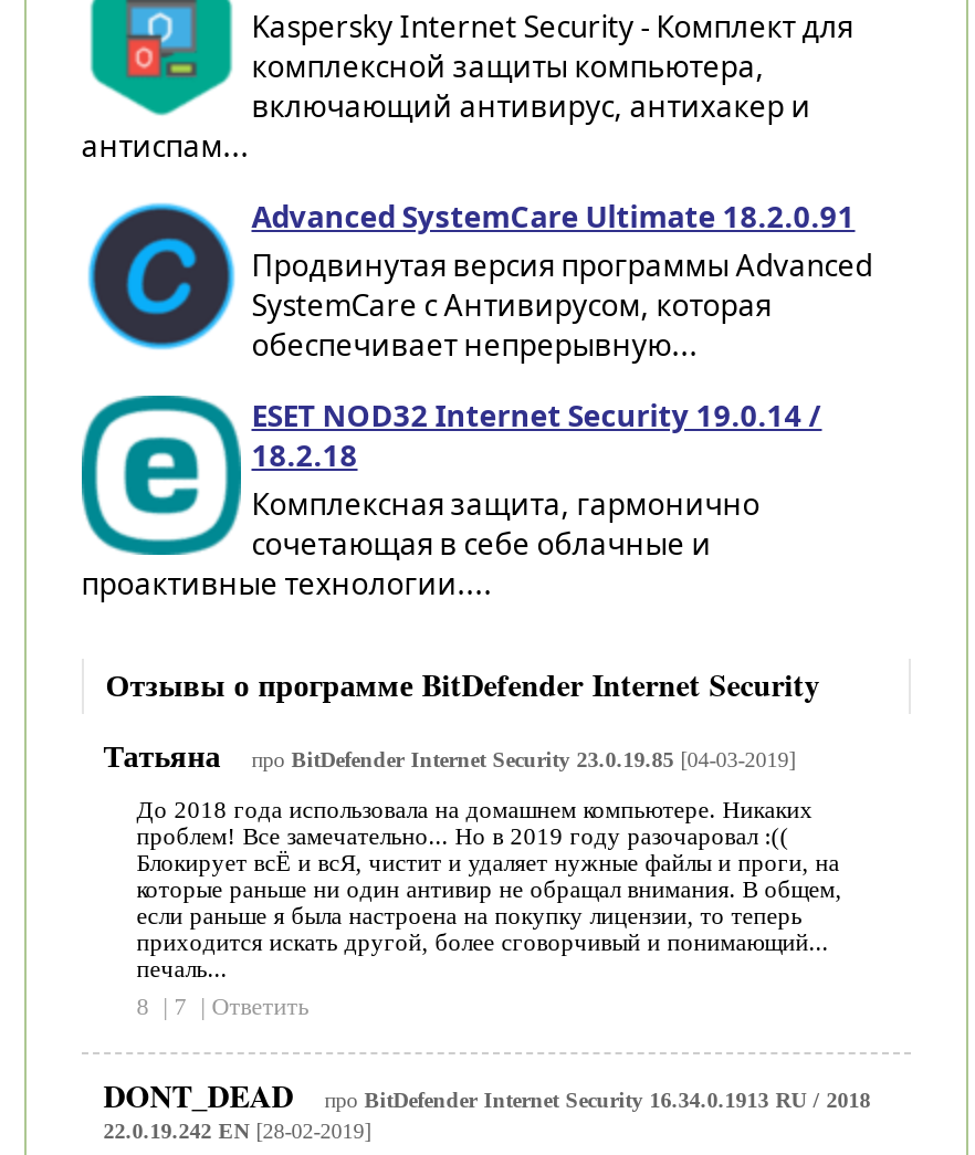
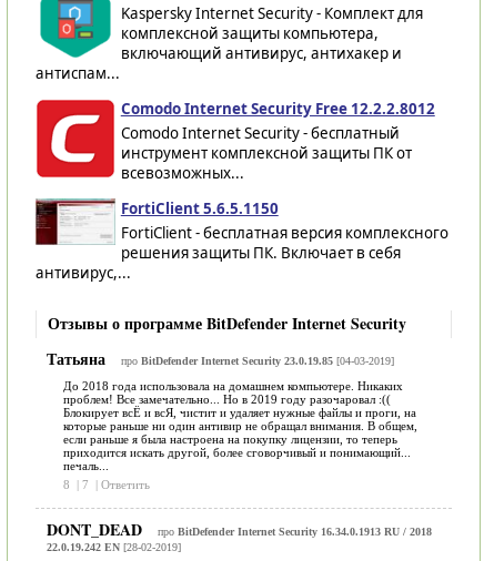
[84,196,873,364] [image] | Advanced SystemCare Ultimate 18.2.0.91 | Продвинутая версия программы Advanced | SystemCare с Антивирусом, которая | обеспечивает непрерывную... -> [36,98,435,183] [image] | Comodo Internet Security Free 12.2.2.8012 | Comodo Internet Security - бесплатный | инструмент комплексной защиты ПК от | всевозможных...
[80,393,822,603] [image] | ESET NOD32 Internet Security 19.0.14 / | 18.2.18 | Комплексная защита, гармонично | сочетающая в себе облачные и | проактивные технологии.... -> [34,197,448,282] [image] | FortiClient 5.6.5.1150 | FortiClient - бесплатная версия комплексного | решения защиты ПК. Включает в себя | антивирус,...

